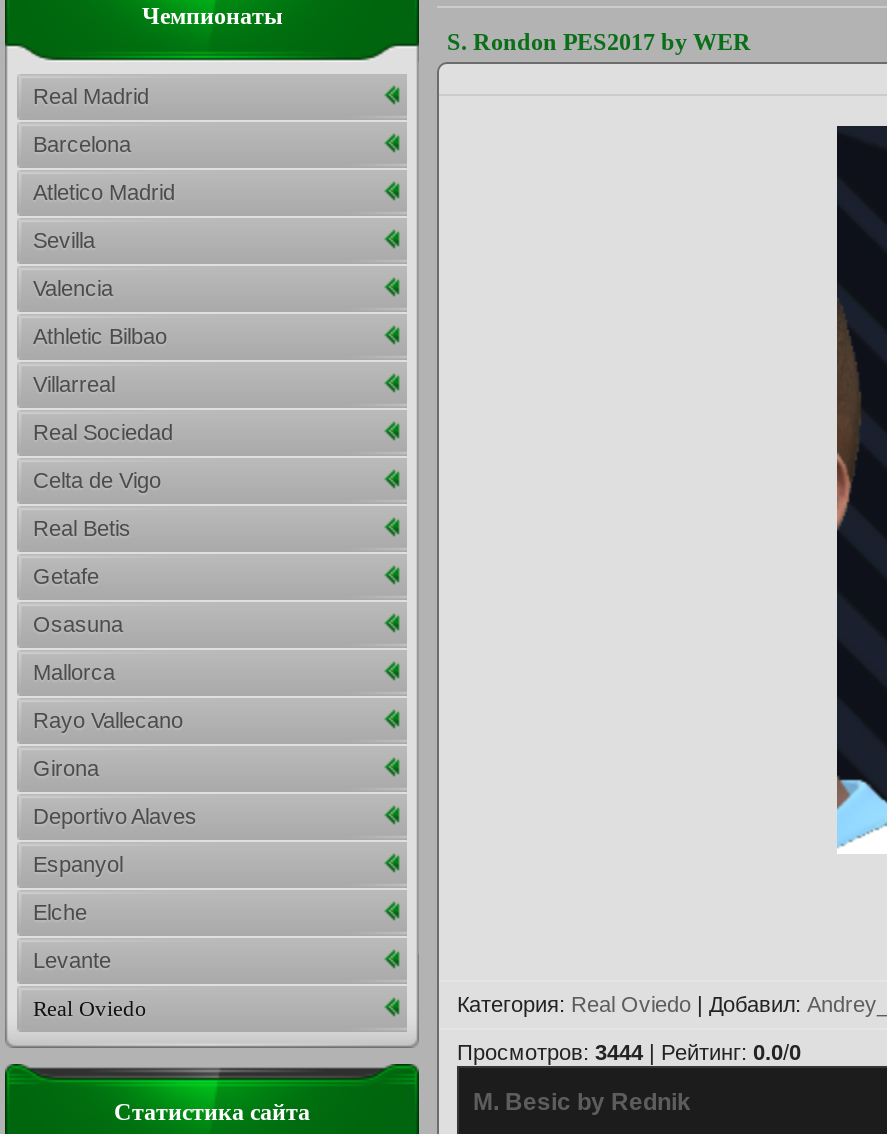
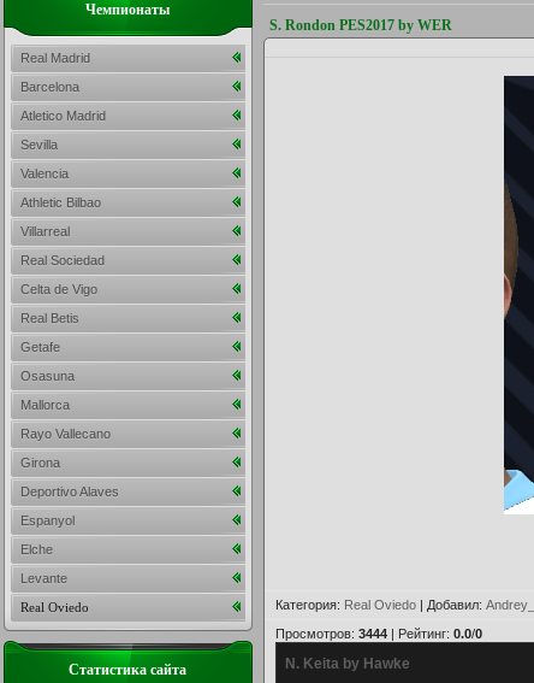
[473,1088,691,1116] M. Besic by Rednik -> [285,655,410,672] N. Keita by Hawke

